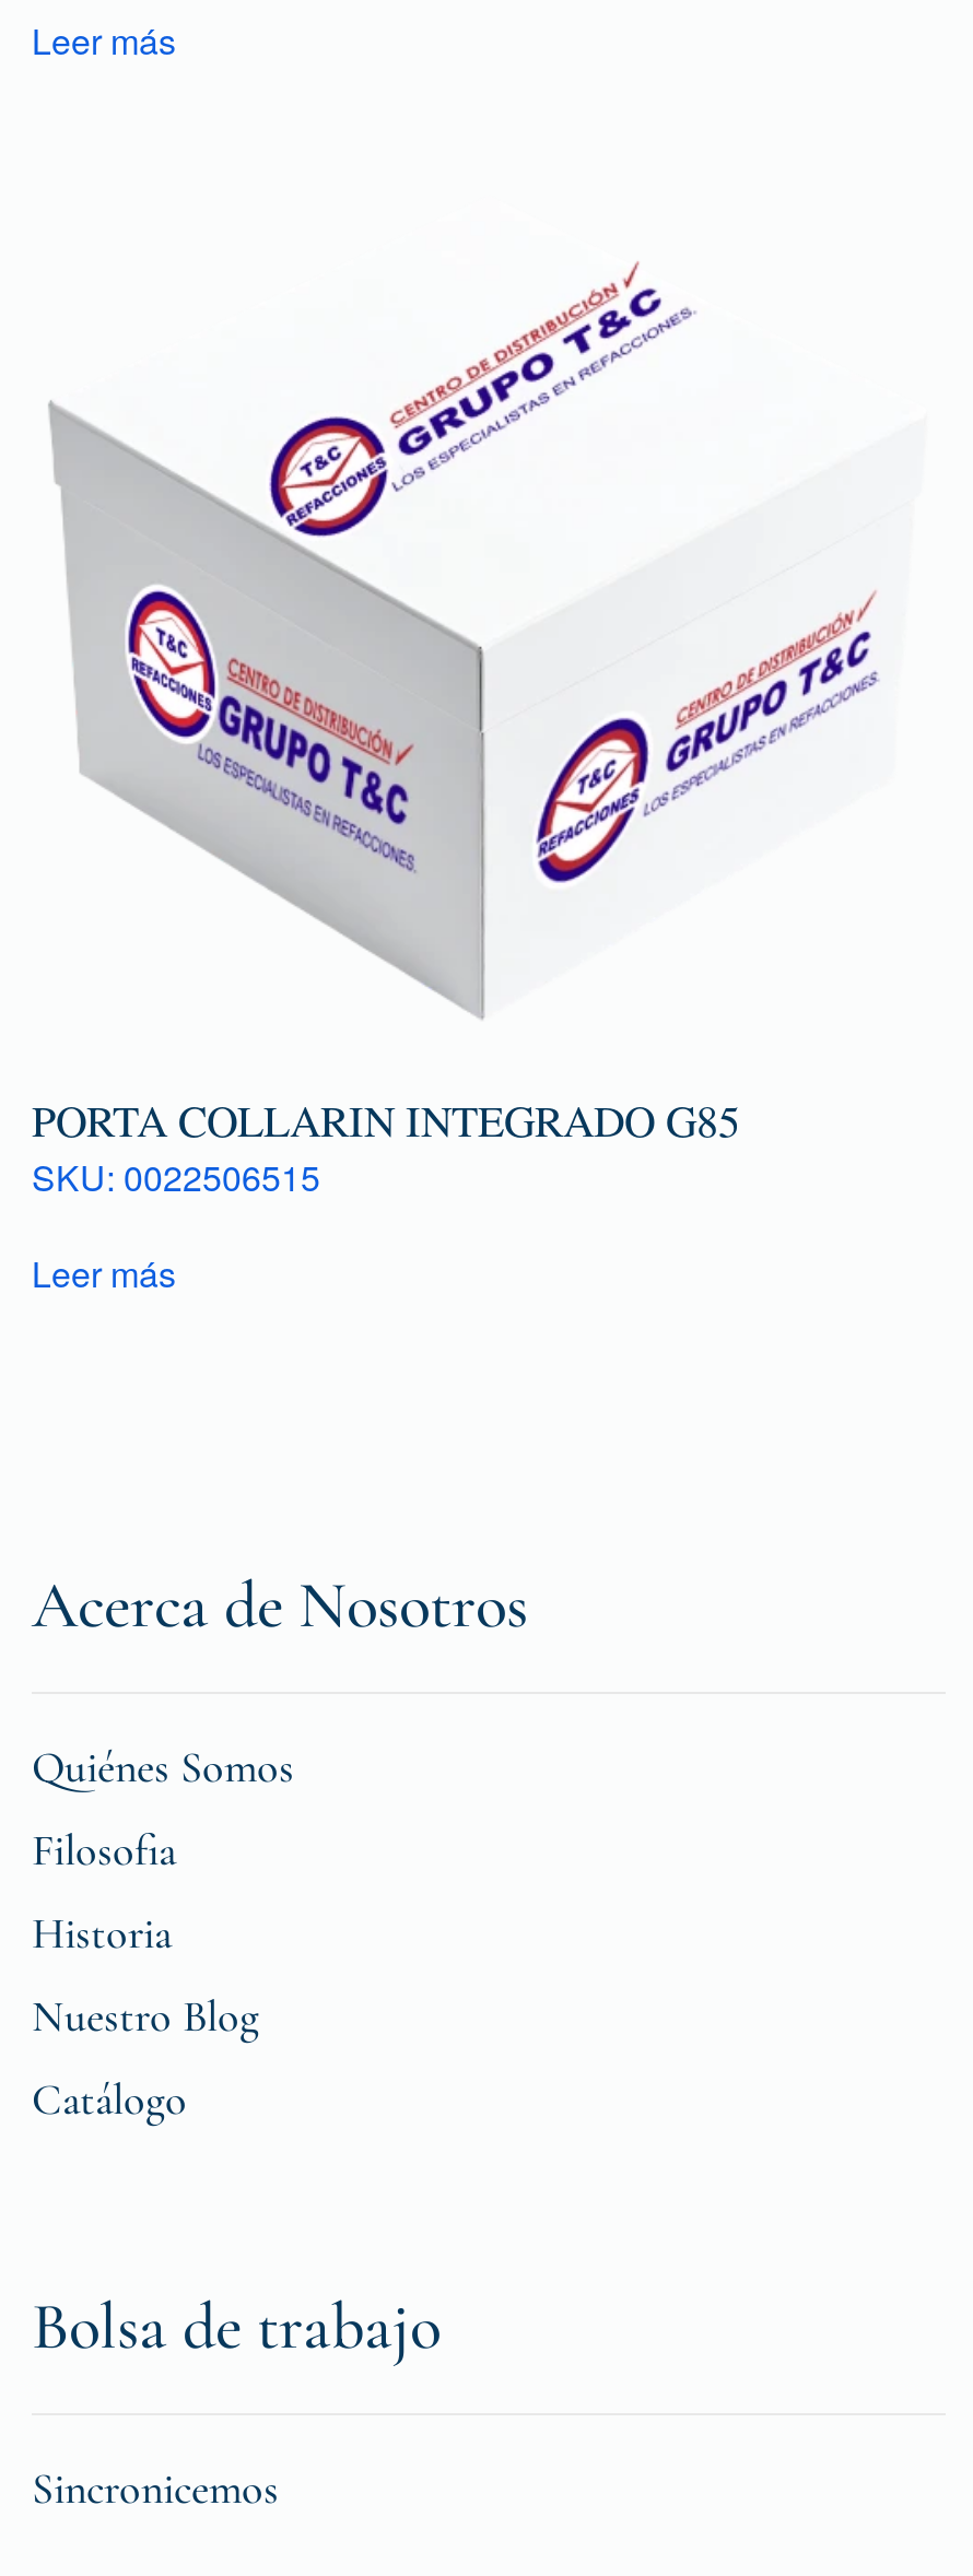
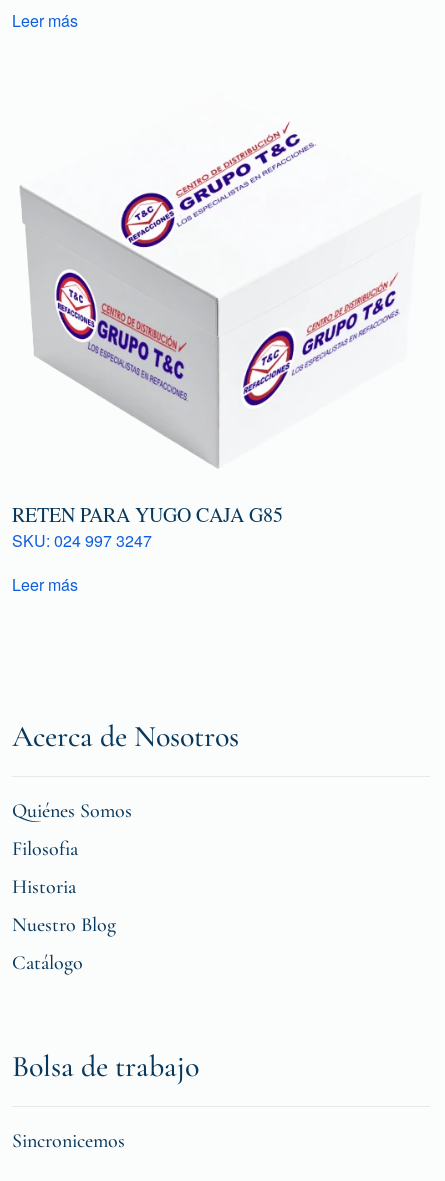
[32,1091,740,1202] PORTA COLLARIN INTEGRADO G85 | SKU: 0022506515 -> [12,501,283,552] RETEN PARA YUGO CAJA G85 | SKU: 024 997 3247

